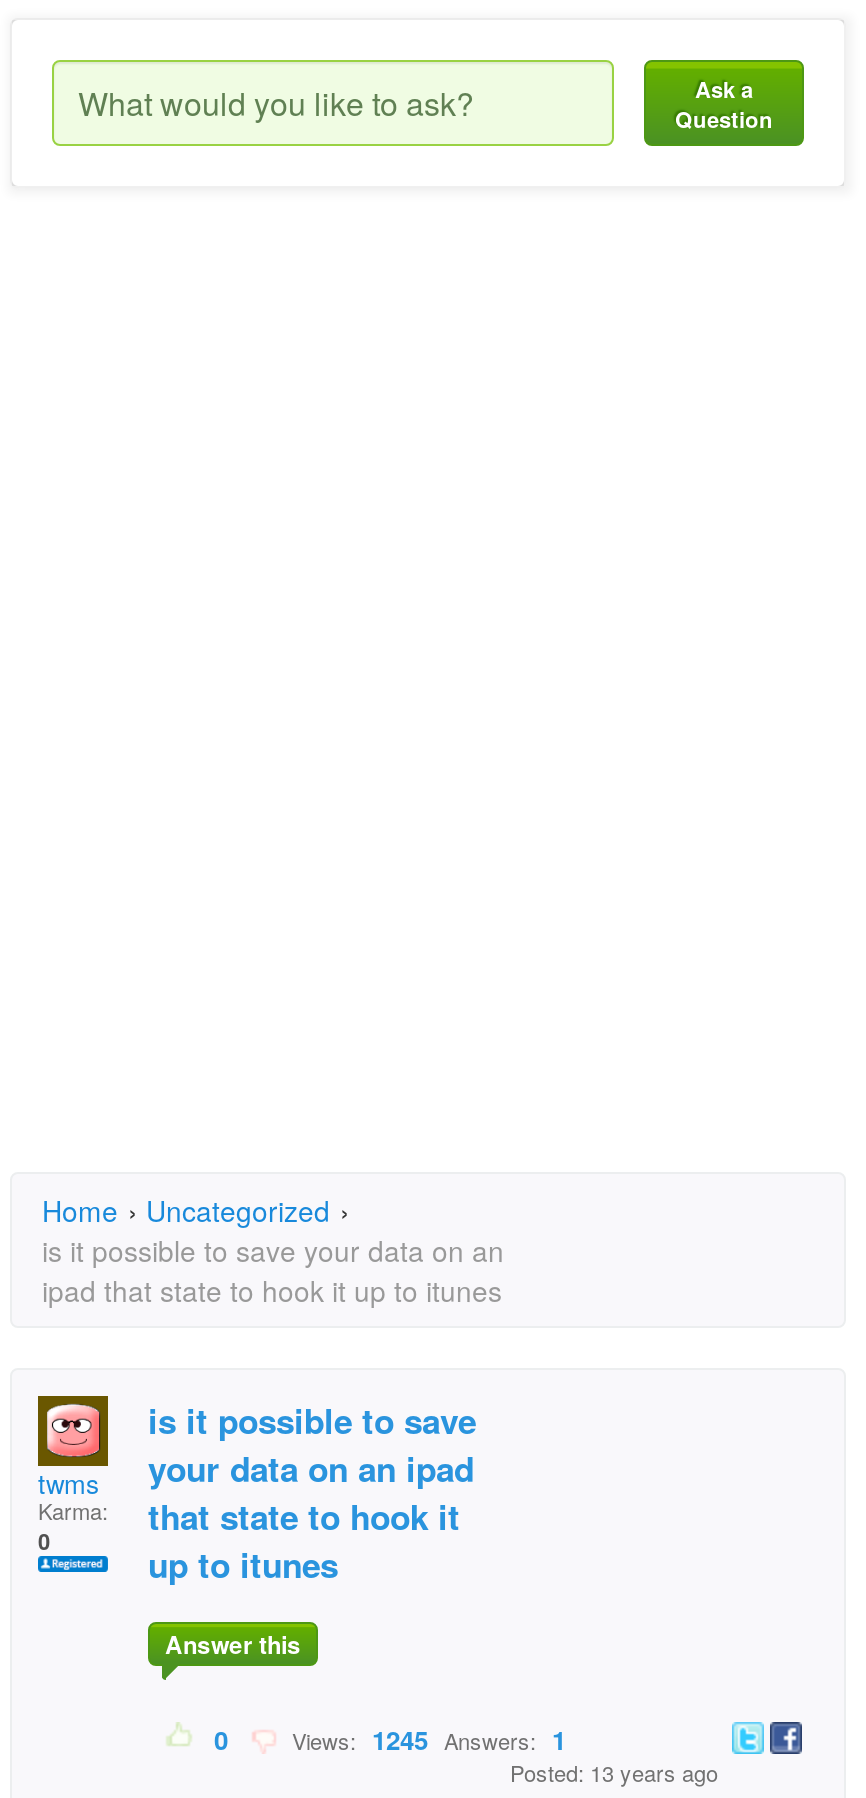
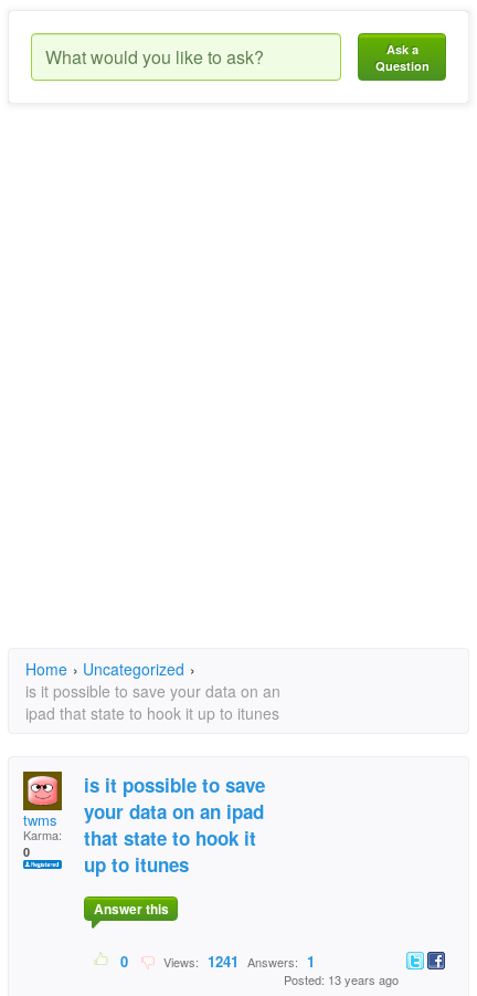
[280,1720,566,1758] Views: 1245 Answers: 1 -> [157,951,315,972] Views: 1241 Answers: 1

